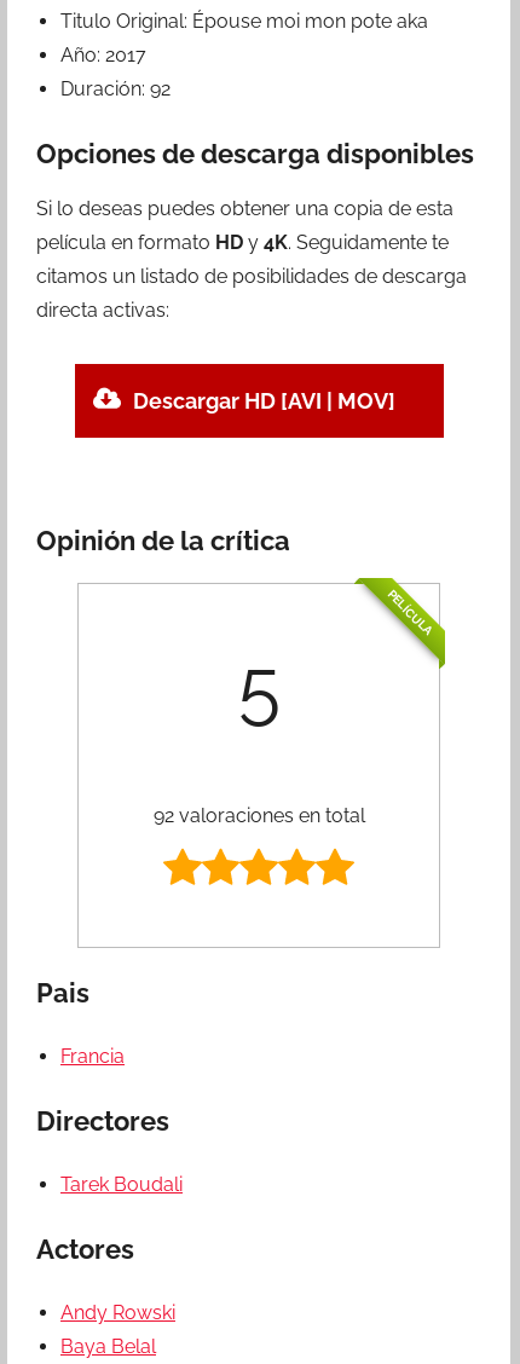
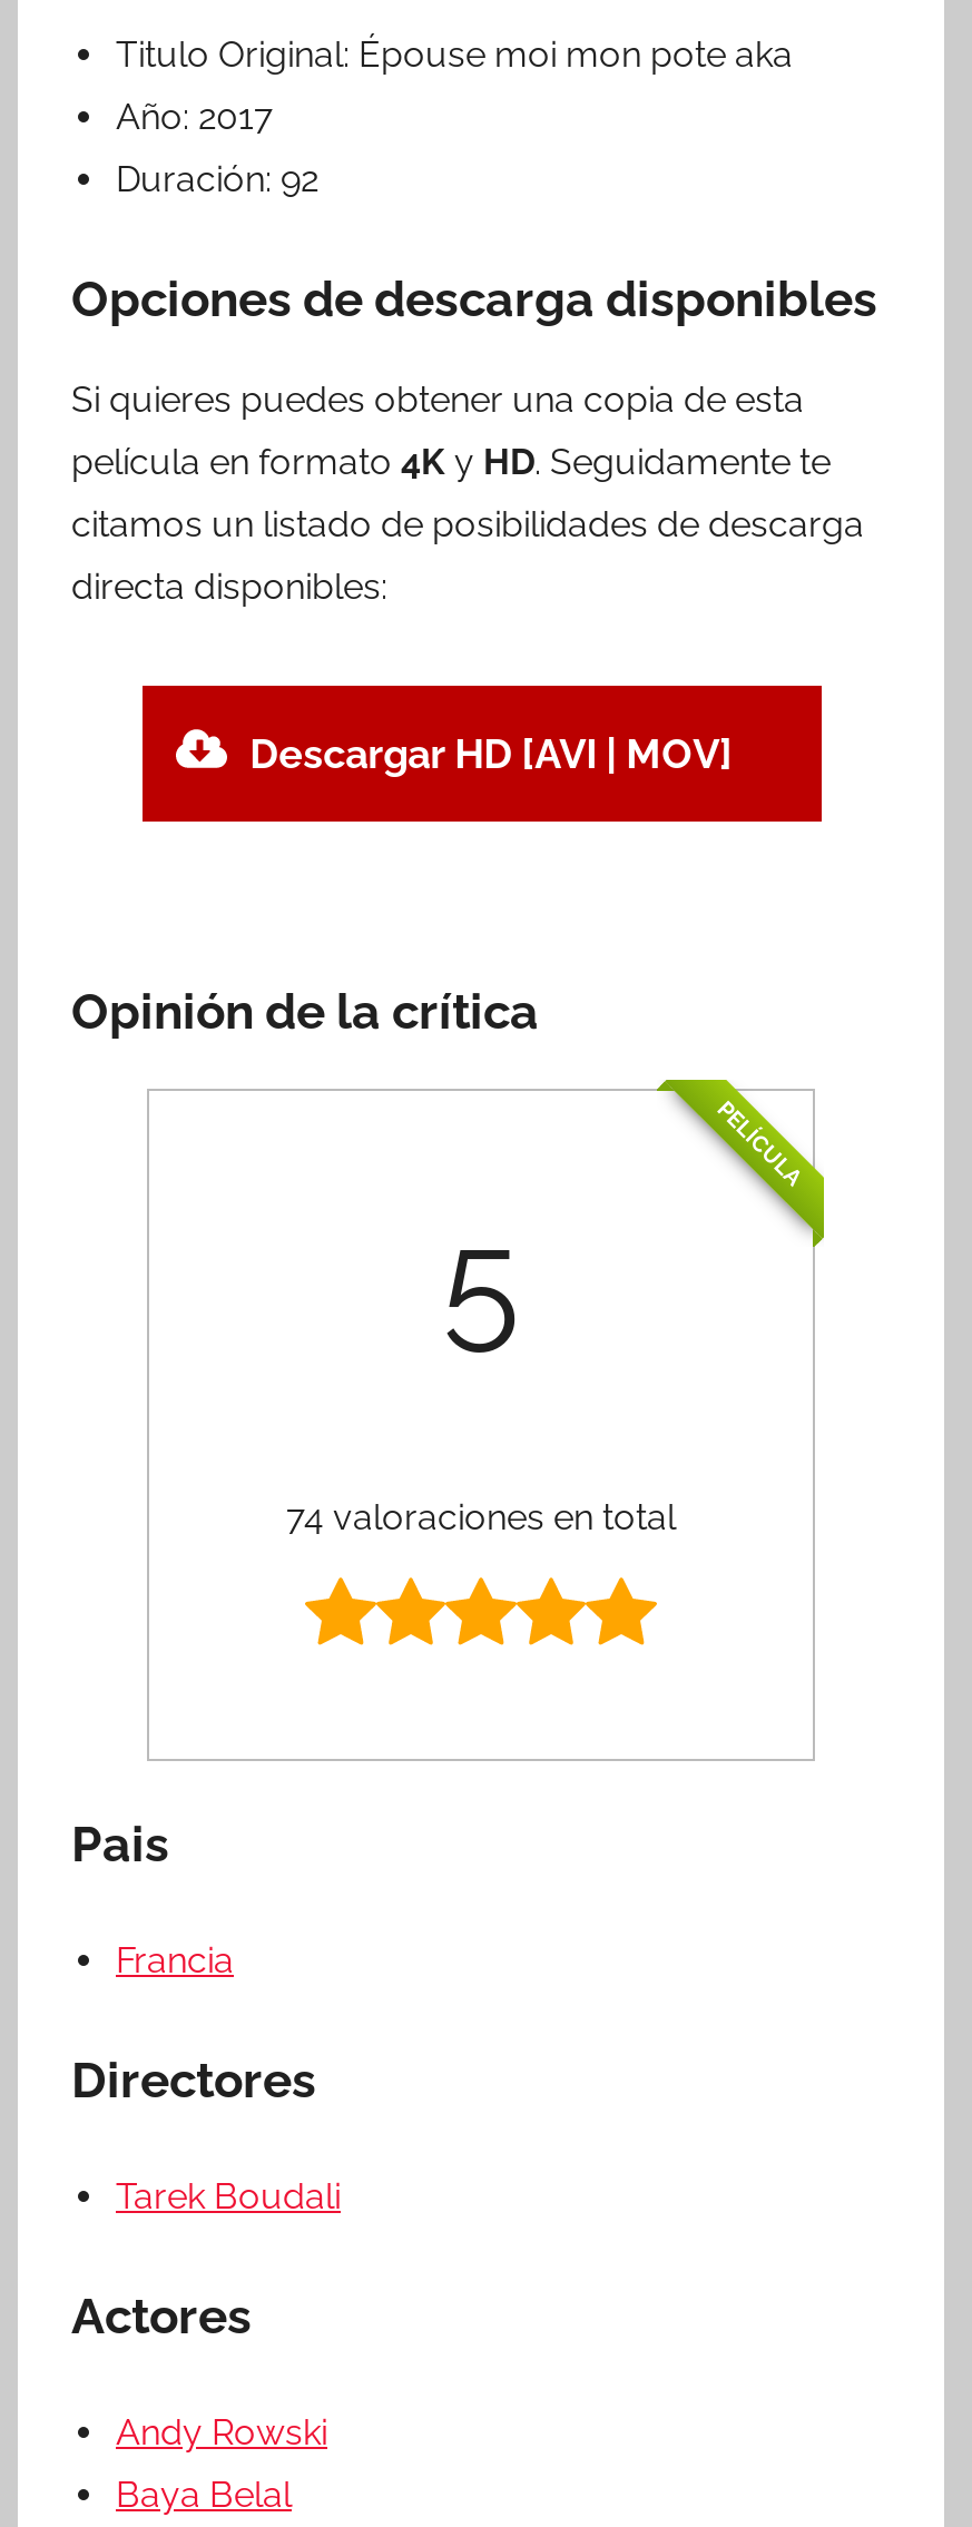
[36,197,453,220] Si lo deseas puedes obtener una copia de esta -> [71,378,804,421] Si quieres puedes obtener una copia de esta
[36,231,449,254] película en formato HD y 4K. Seguidamente te -> [71,441,831,483] película en formato 4K y HD. Seguidamente te
[36,299,169,322] directa activas: -> [71,565,387,608] directa disponibles:
[153,804,365,827] 92 valoraciones en total -> [286,1496,676,1538] 74 valoraciones en total

